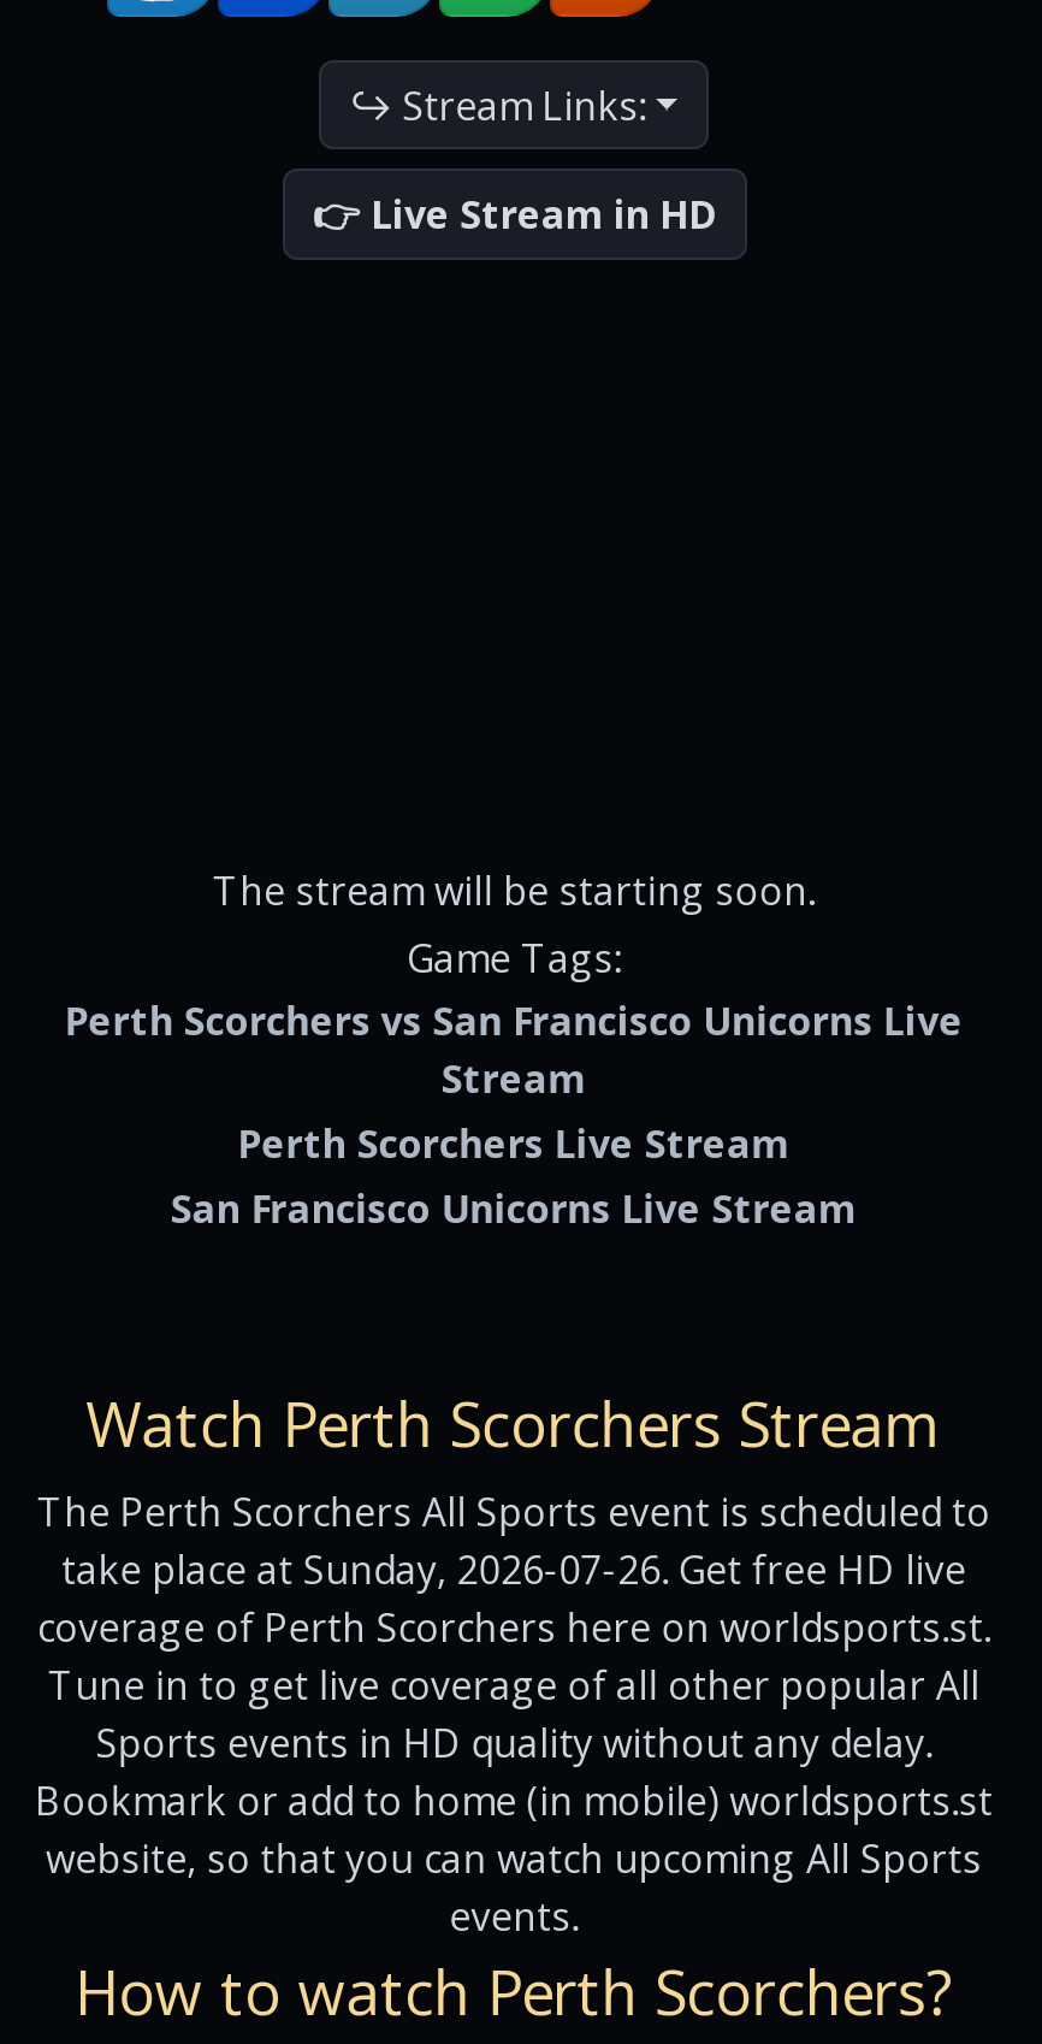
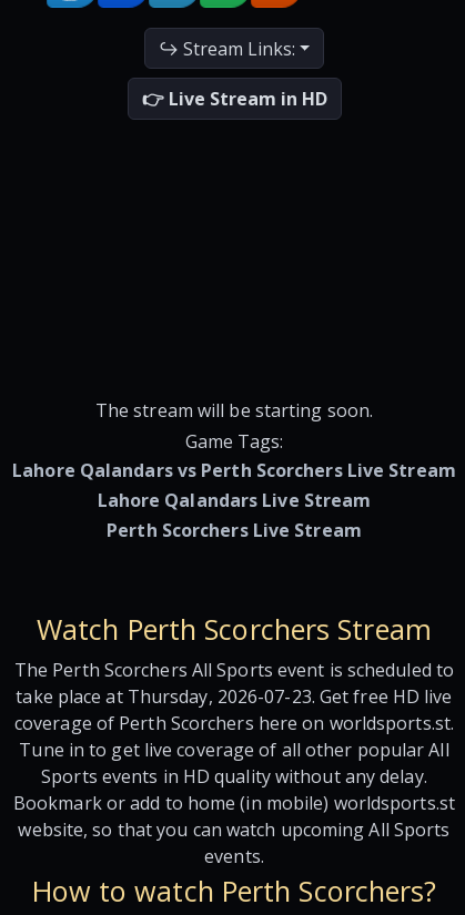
[64,993,963,1104] Perth Scorchers vs San Francisco Unicorns Live | Stream -> [12,458,456,513] Lahore Qalandars vs Perth Scorchers Live Stream | Lahore Qalandars Live Stream
[170,1183,857,1236] San Francisco Unicorns Live Stream -> none
[61,1544,966,1597] take place at Sunday, 2026-07-26. Get free HD live -> [16,685,452,709] take place at Thursday, 2026-07-23. Get free HD live

